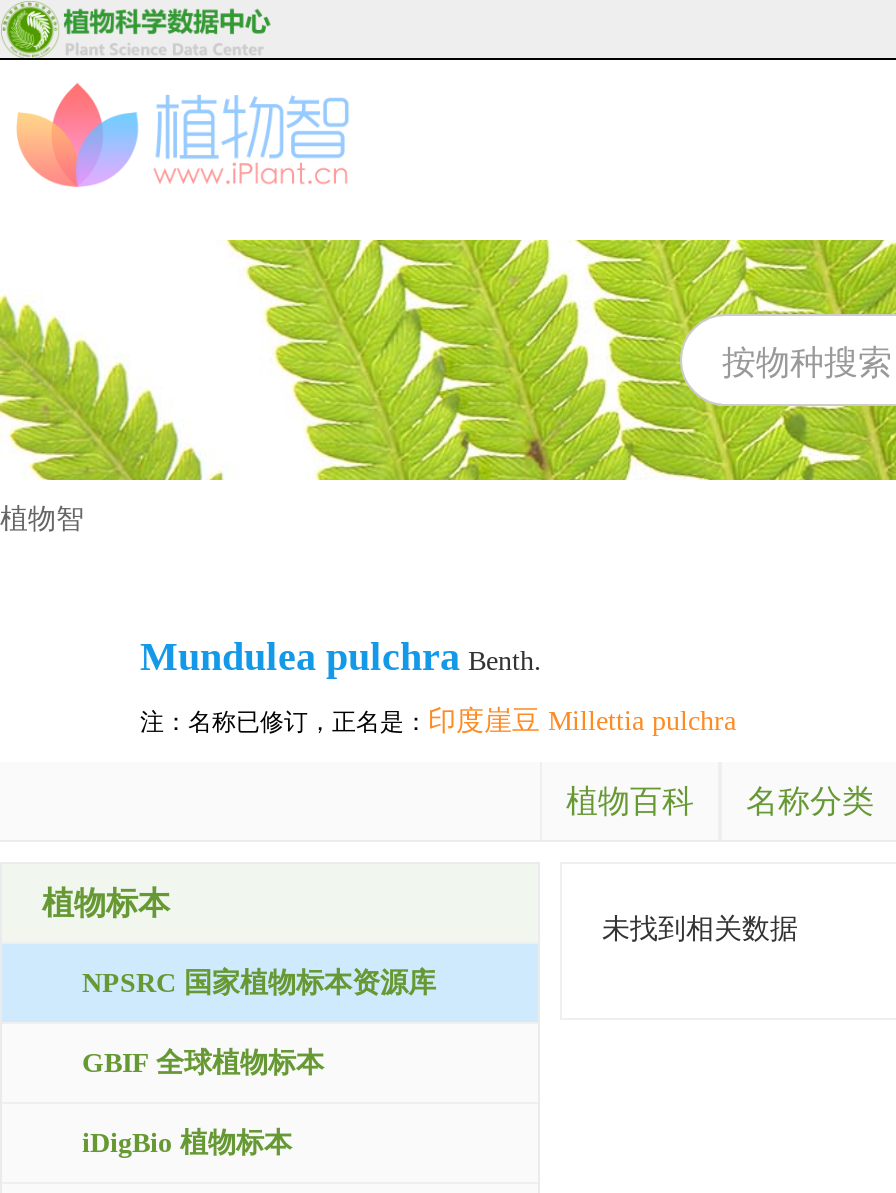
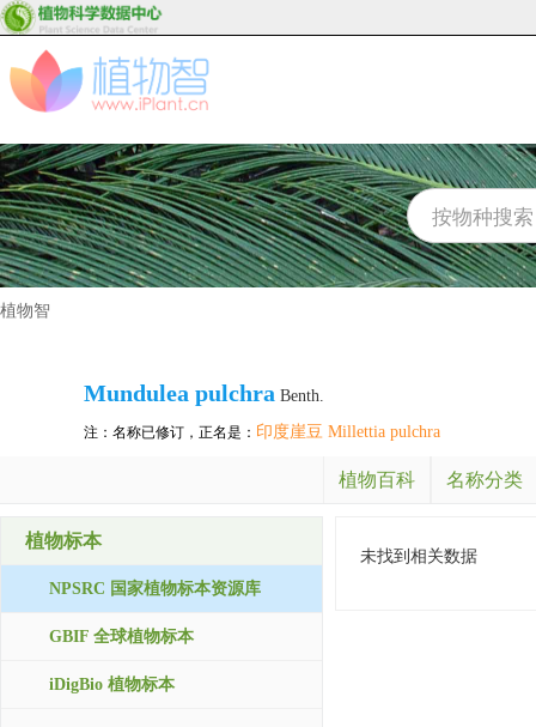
[6,238,890,482] [image] -> [4,143,532,289] [image]

